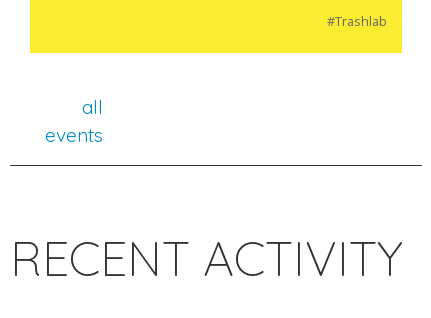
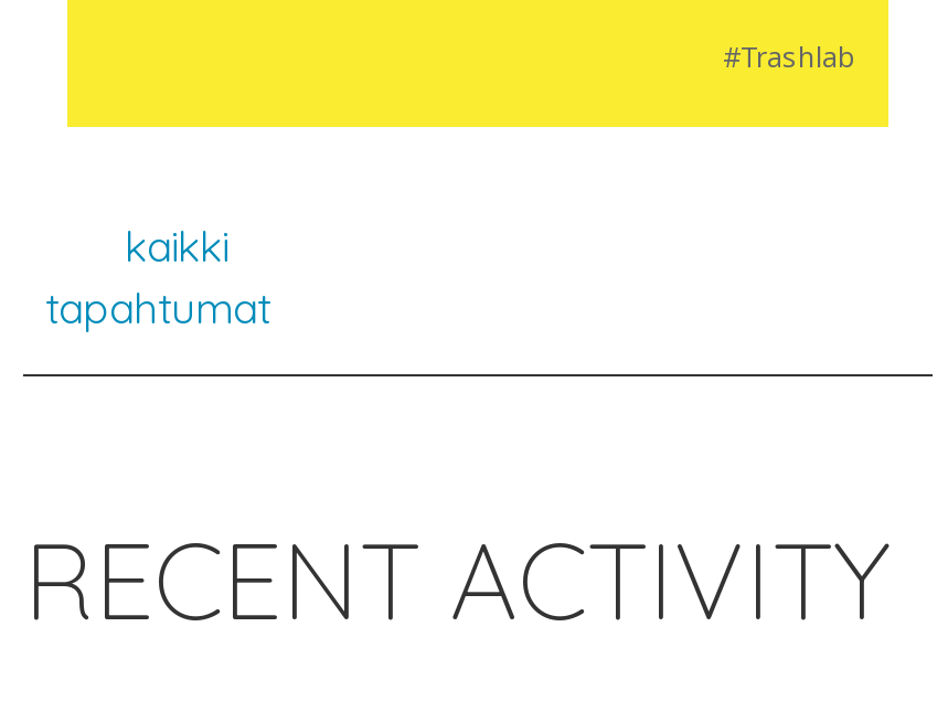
[45,95,103,147] all | events -> [45,221,270,335] kaikki | tapahtumat

